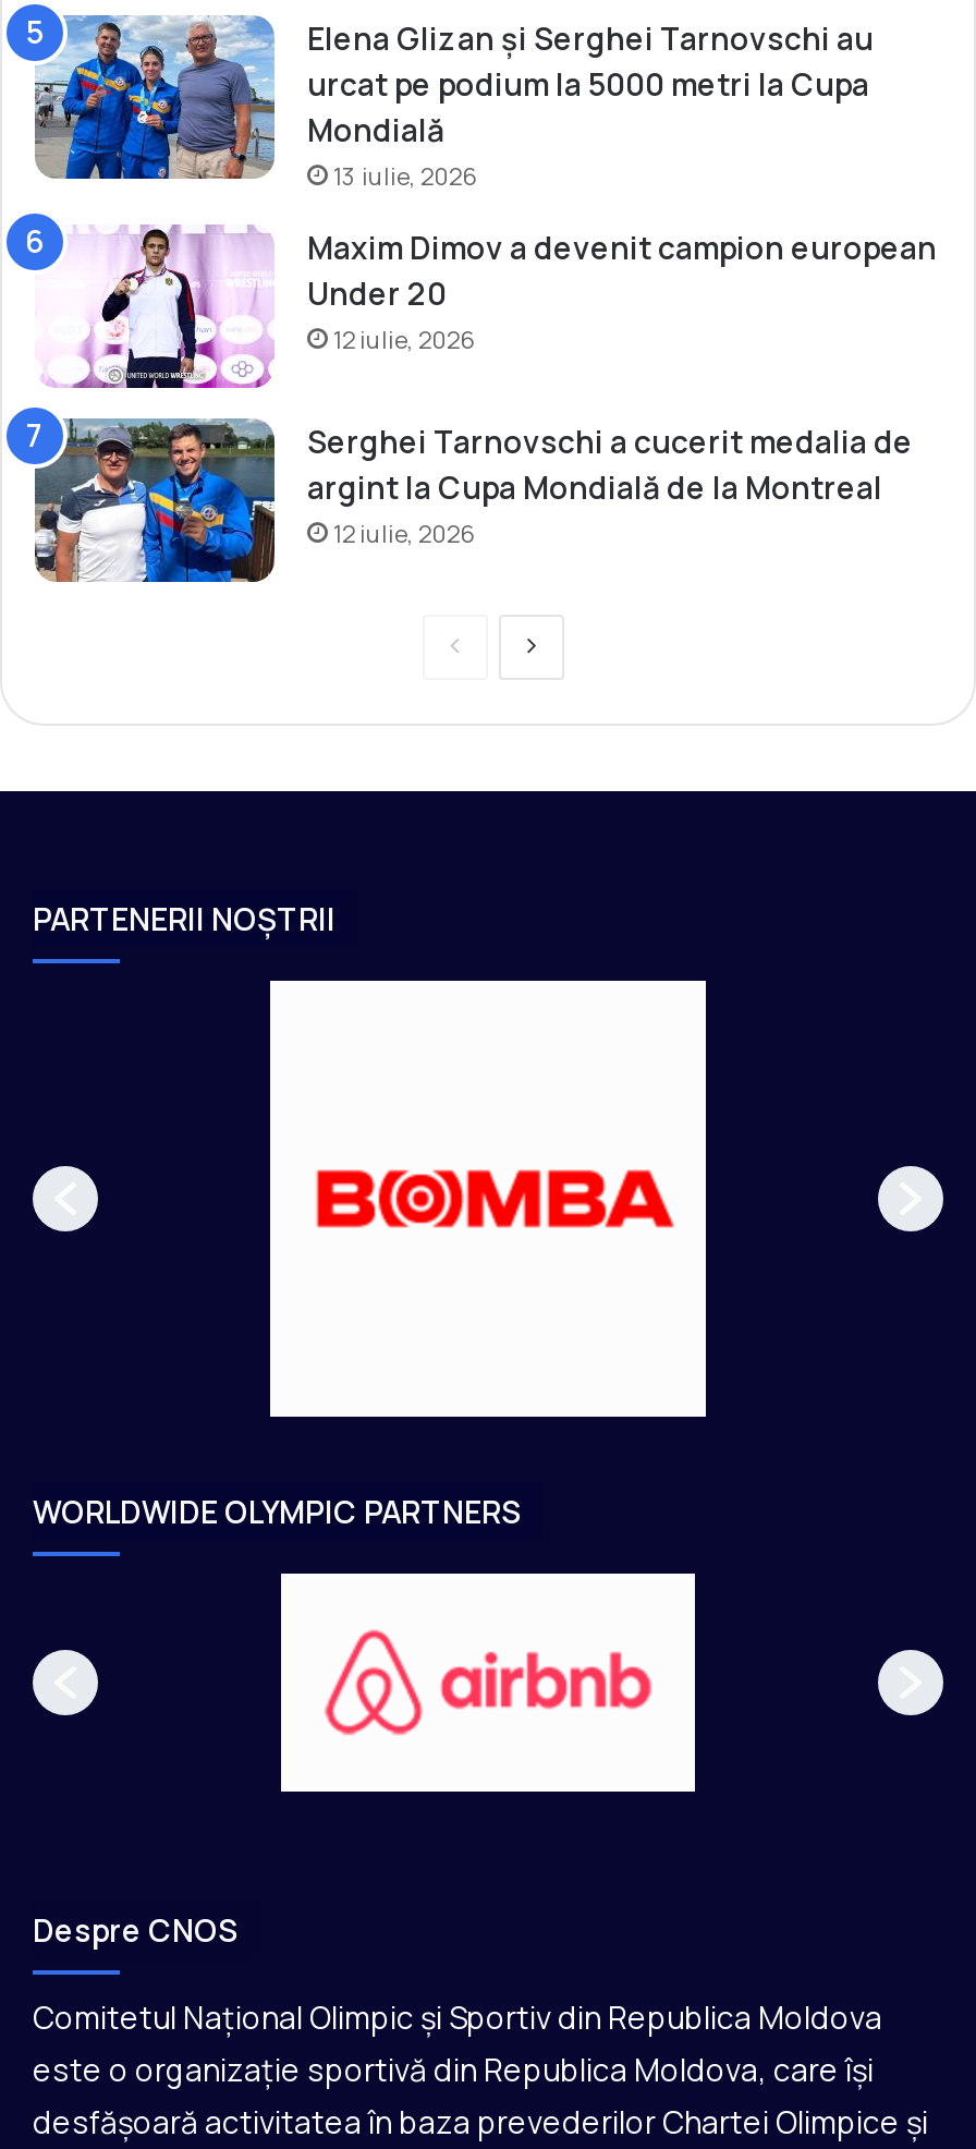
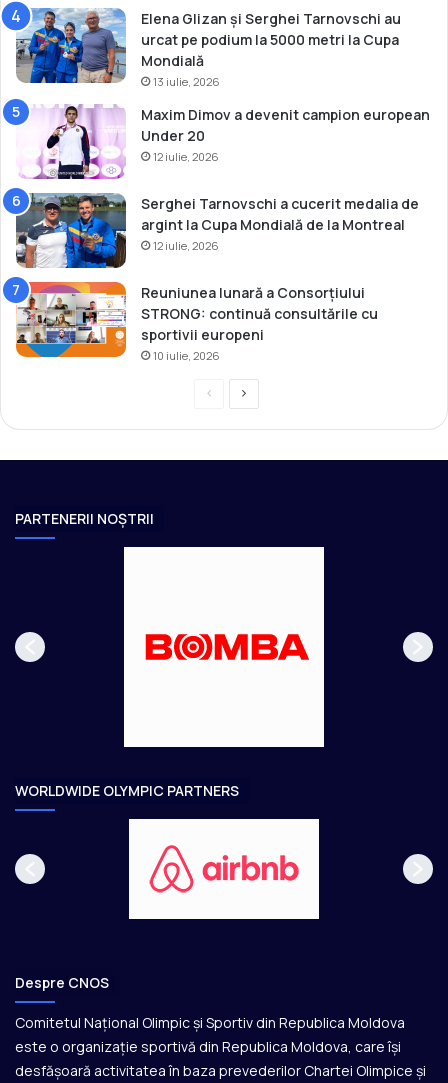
none -> [3,276,378,363] [image] | Reuniunea lunară a Consorțiului | STRONG: continuă consultările cu | sportivii europeni | 10 iulie, 2026

